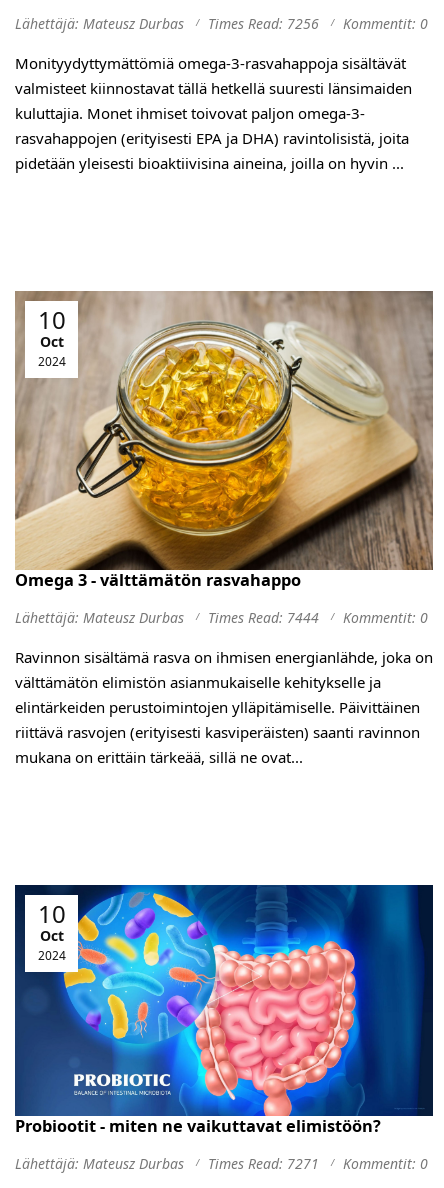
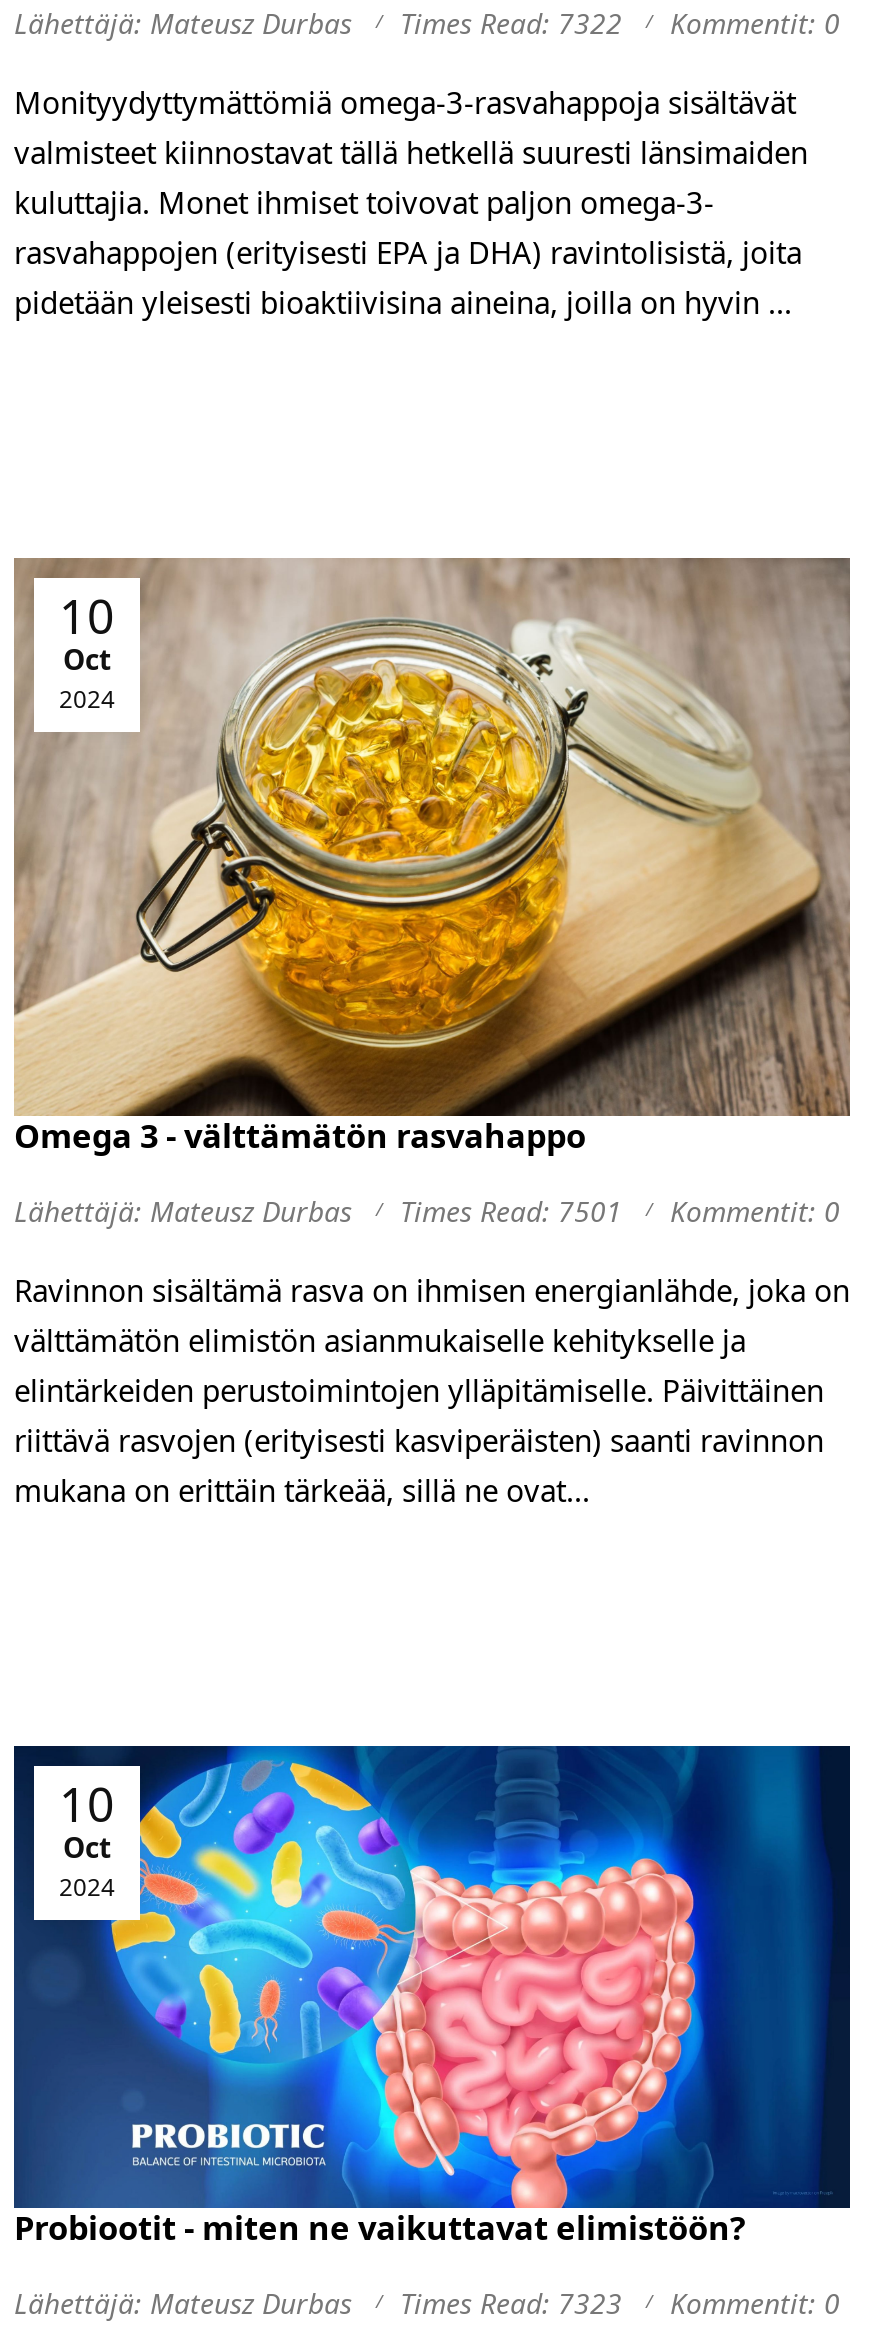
[15,16,428,30] Lähettäjä: Mateusz Durbas Times Read: 7256 Kommentit: 0 -> [14,9,840,37] Lähettäjä: Mateusz Durbas Times Read: 7322 Kommentit: 0
[15,610,428,624] Lähettäjä: Mateusz Durbas Times Read: 7444 Kommentit: 0 -> [14,1197,840,1225] Lähettäjä: Mateusz Durbas Times Read: 7501 Kommentit: 0
[15,1157,428,1171] Lähettäjä: Mateusz Durbas Times Read: 7271 Kommentit: 0 -> [14,2290,840,2318] Lähettäjä: Mateusz Durbas Times Read: 7323 Kommentit: 0

